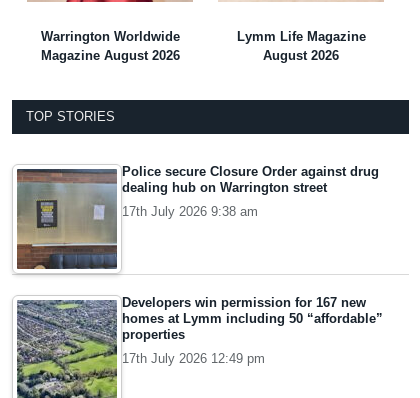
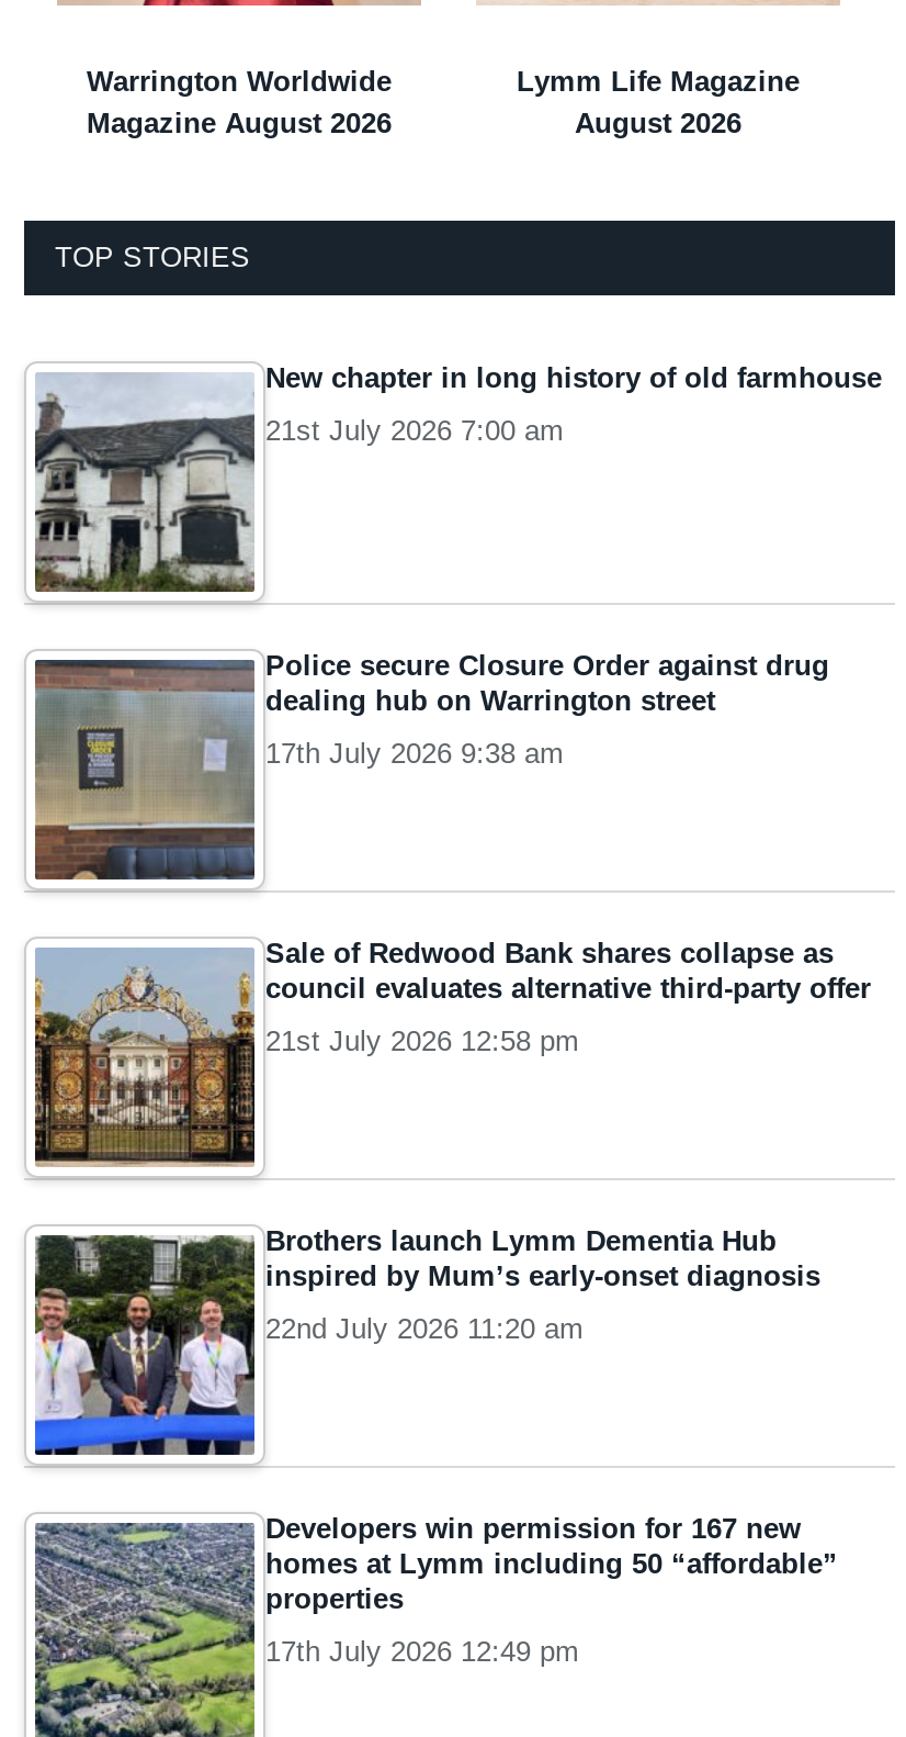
none -> [35,360,882,593] [image] | New chapter in long history of old farmhouse | 21st July 2026 7:00 am
none -> [33,935,871,1181] [image] | Sale of Redwood Bank shares collapse as | council evaluates alternative third-party offer | 21st July 2026 12:58 pm
none -> [33,1223,820,1456] [image] | Brothers launch Lymm Dementia Hub | inspired by Mum’s early-onset diagnosis | 22nd July 2026 11:20 am

